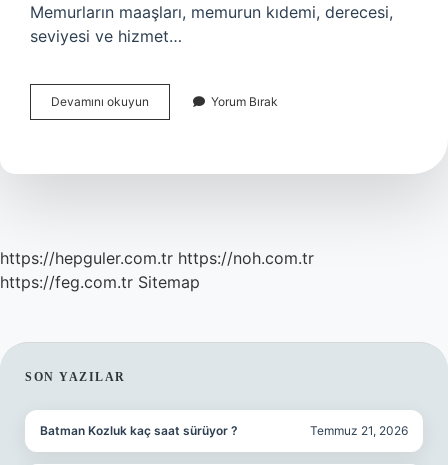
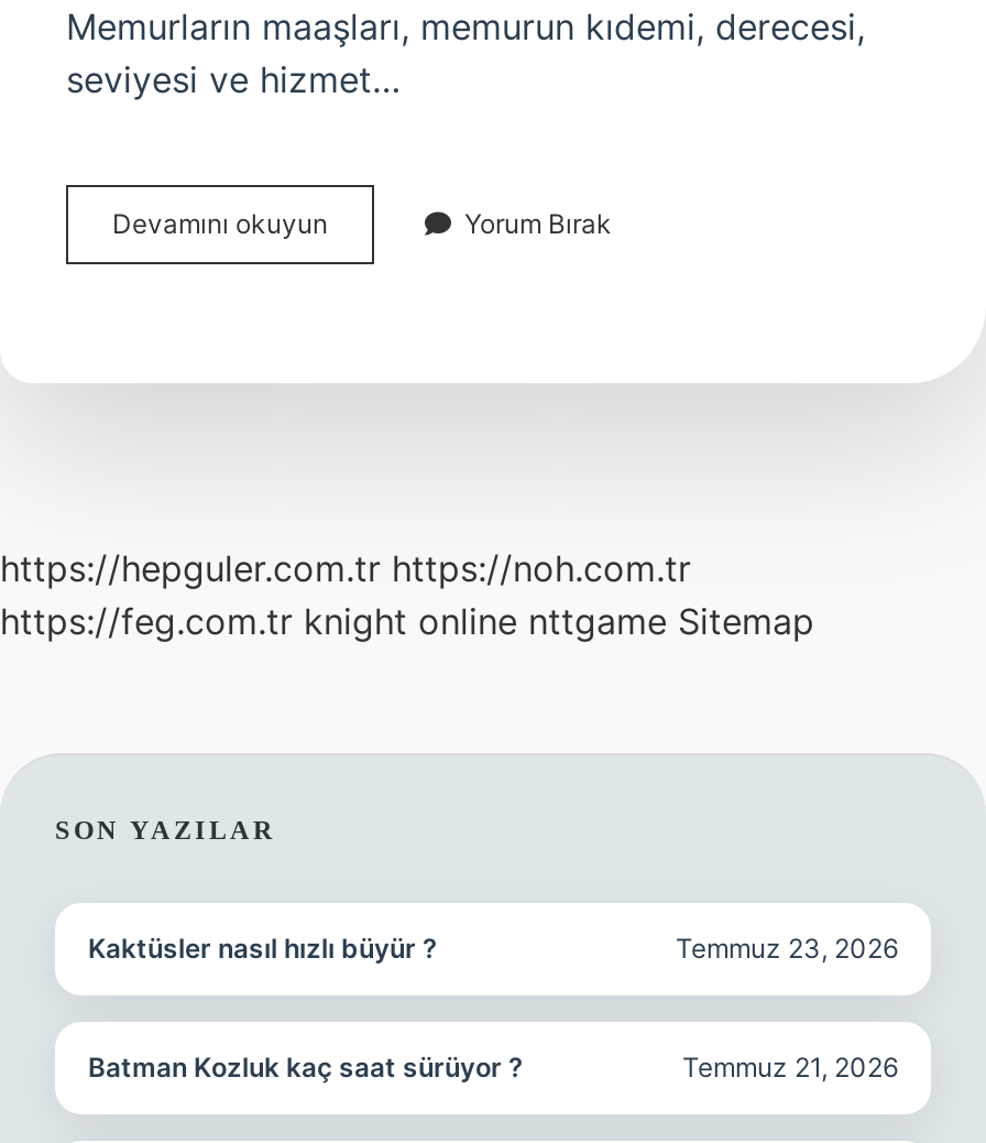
[0,272,200,292] https://feg.com.tr Sitemap -> [0,599,814,643] https://feg.com.tr knight online nttgame Sitemap
none -> [88,932,898,965] Kaktüsler nasıl hızlı büyür ? | Temmuz 23, 2026

